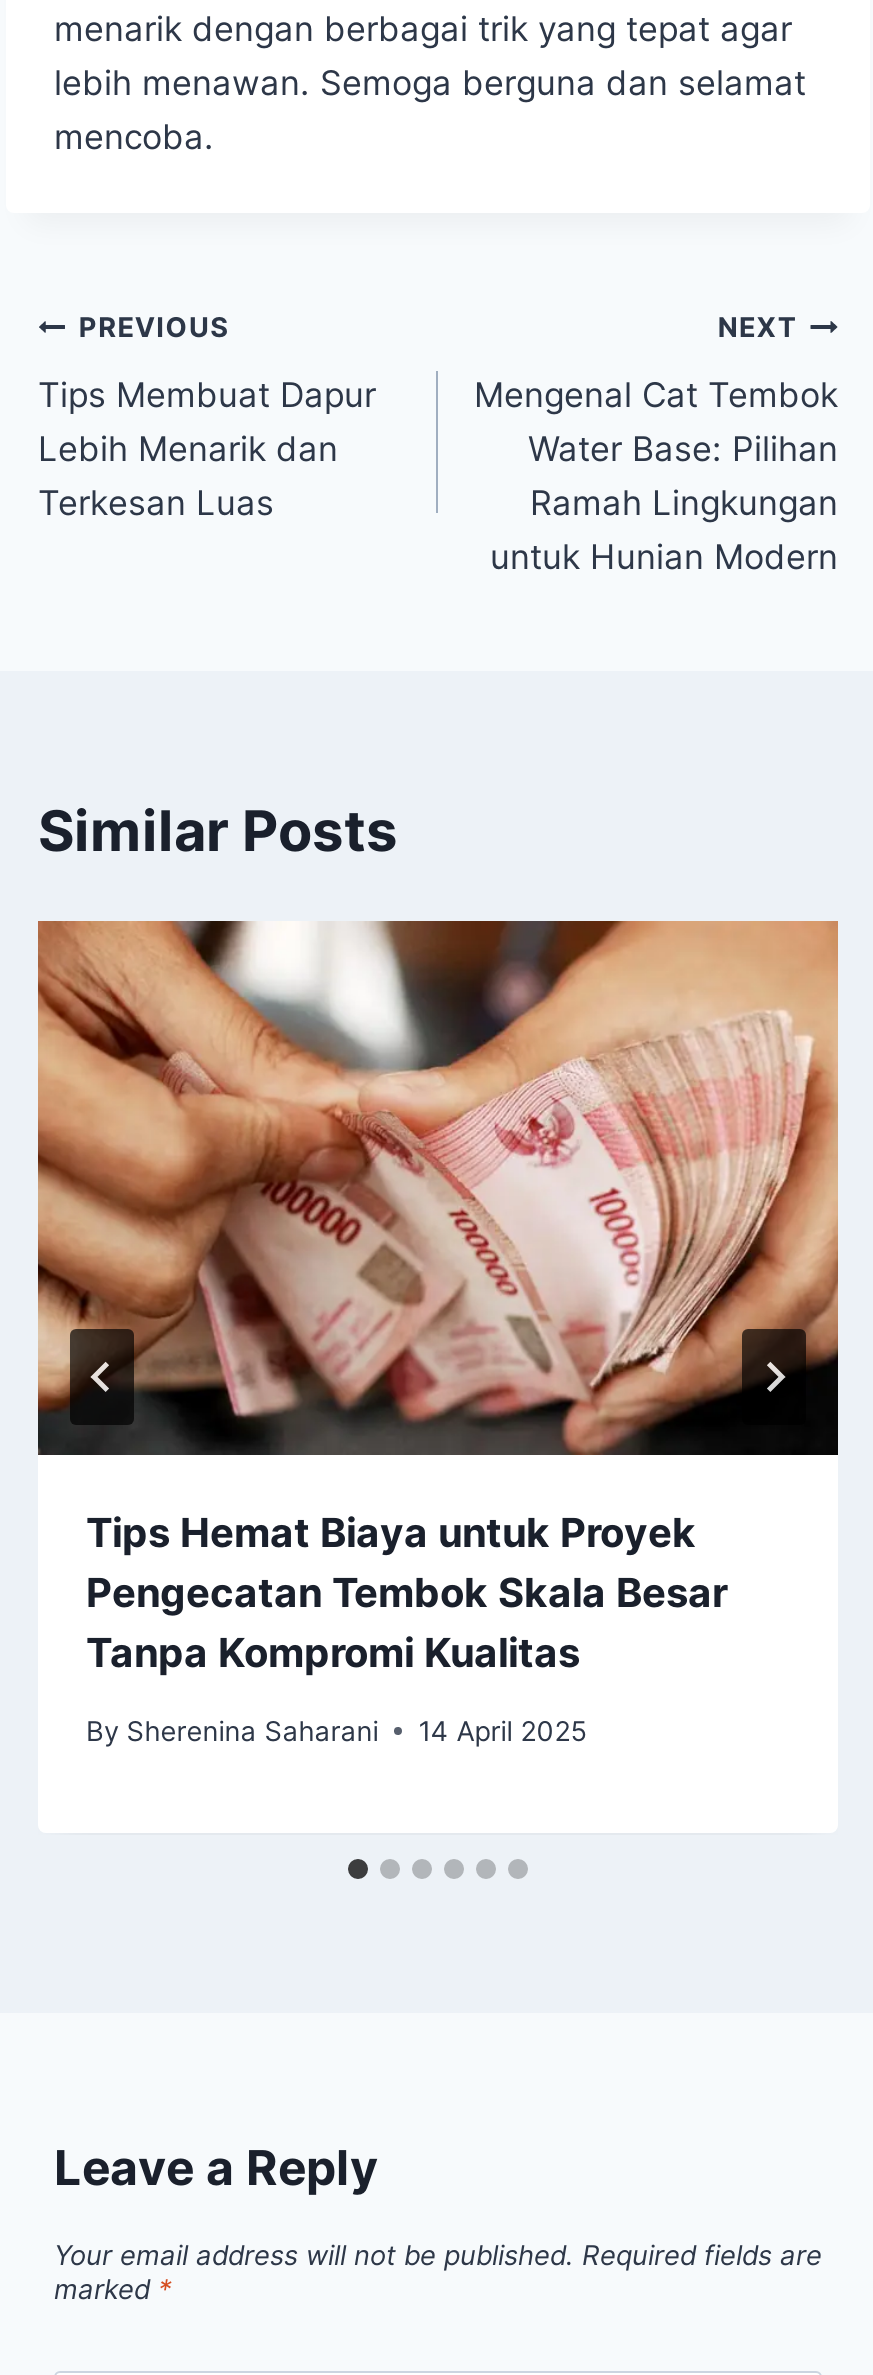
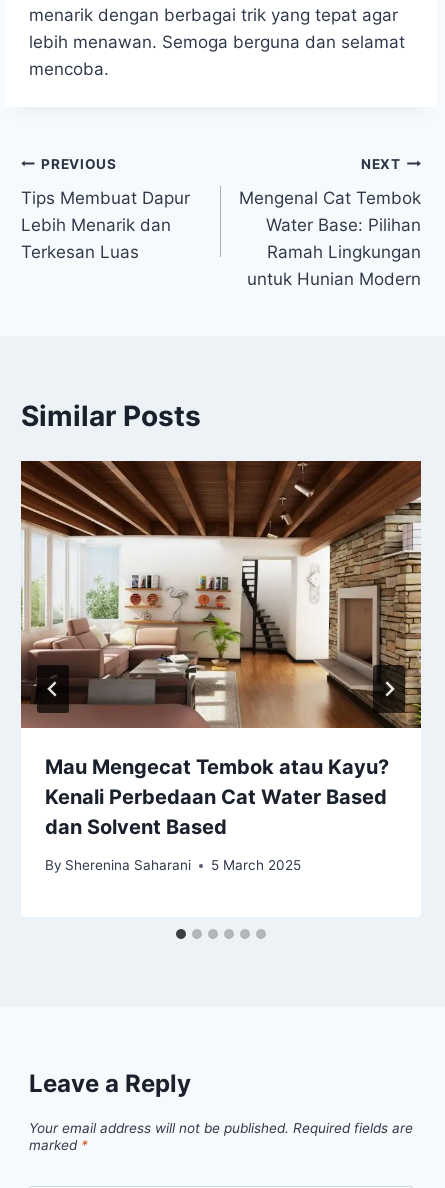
[36,919,840,1677] [image] | Tips Hemat Biaya untuk Proyek | Pengecatan Tembok Skala Besar | Tanpa Kompromi Kualitas -> [20,460,422,839] [image] | Mau Mengecat Tembok atau Kayu? | Kenali Perbedaan Cat Water Based | dan Solvent Based
[86,1714,586,1746] By Sherenina Saharani 14 April 2025 -> [45,857,301,873] By Sherenina Saharani 5 March 2025

